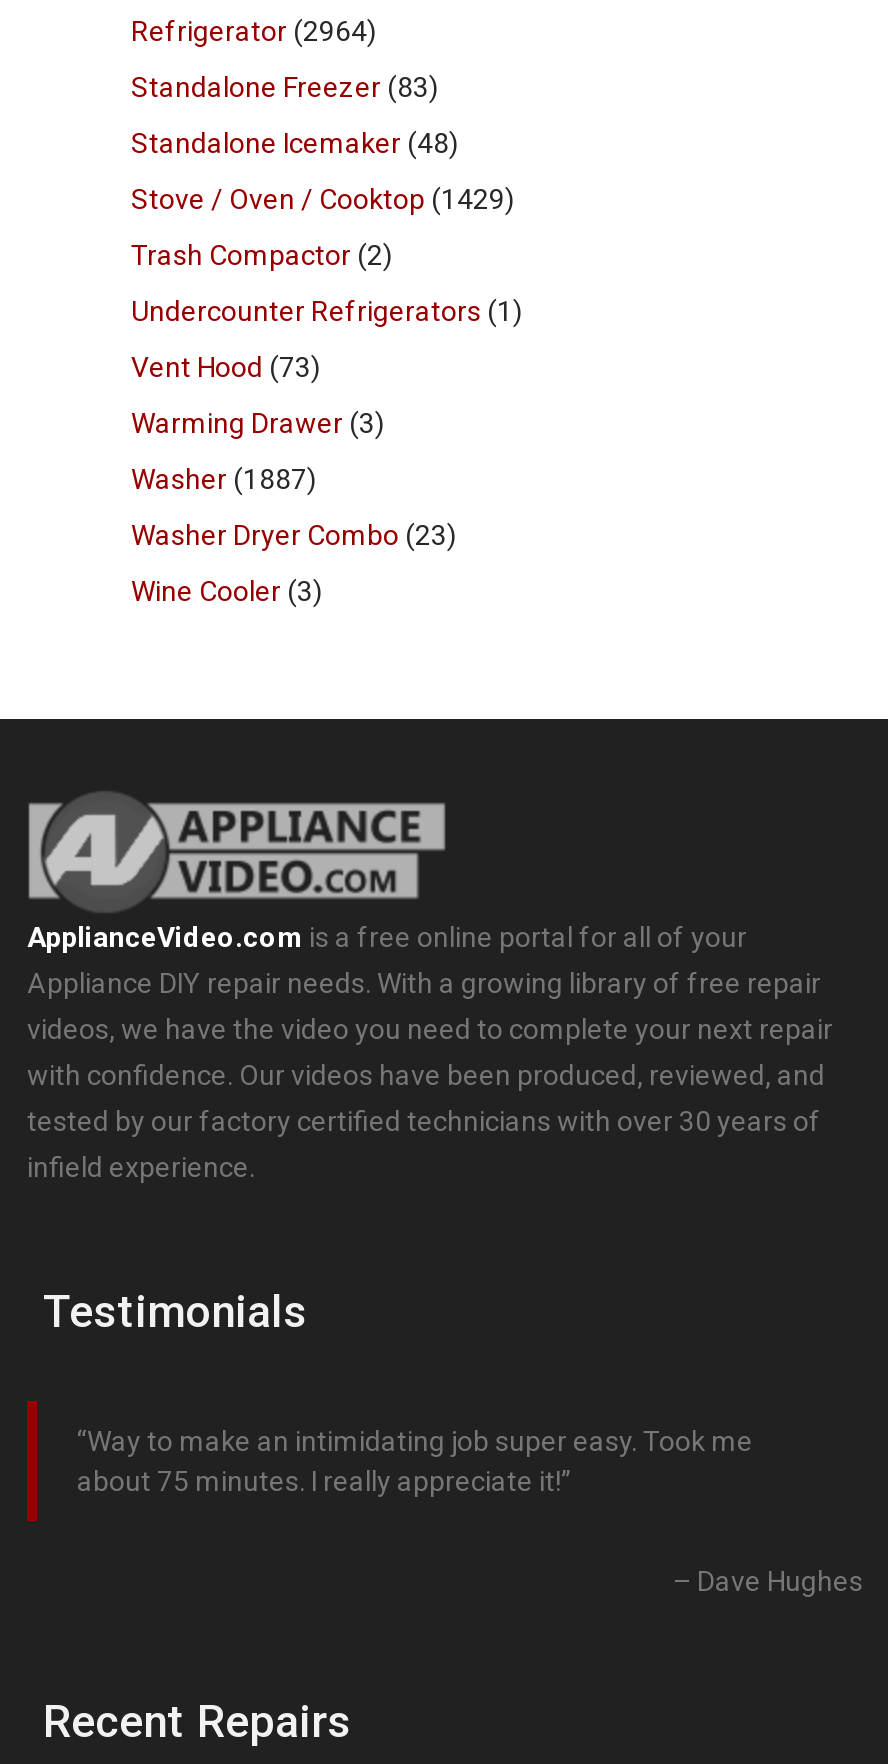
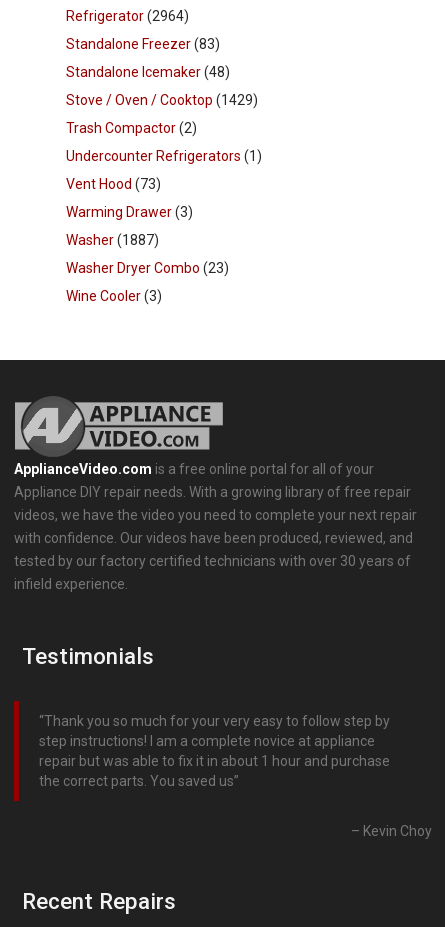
[77,1426,753,1498] Way to make an intimidating job super easy. Took me | about 75 minutes. I really appreciate it! -> [39,713,390,789] Thank you so much for your very easy to follow step by | step instructions! I am a complete novice at appliance | repair but was able to fix it in about 1 hour and purchase | the correct parts. You saved us
[697,1566,863,1598] Dave Hughes -> [363,823,432,839] Kevin Choy

